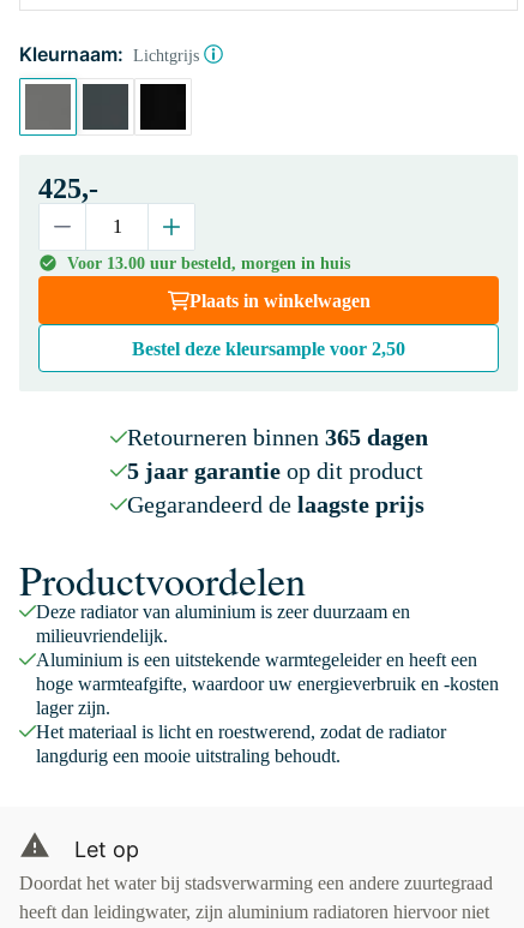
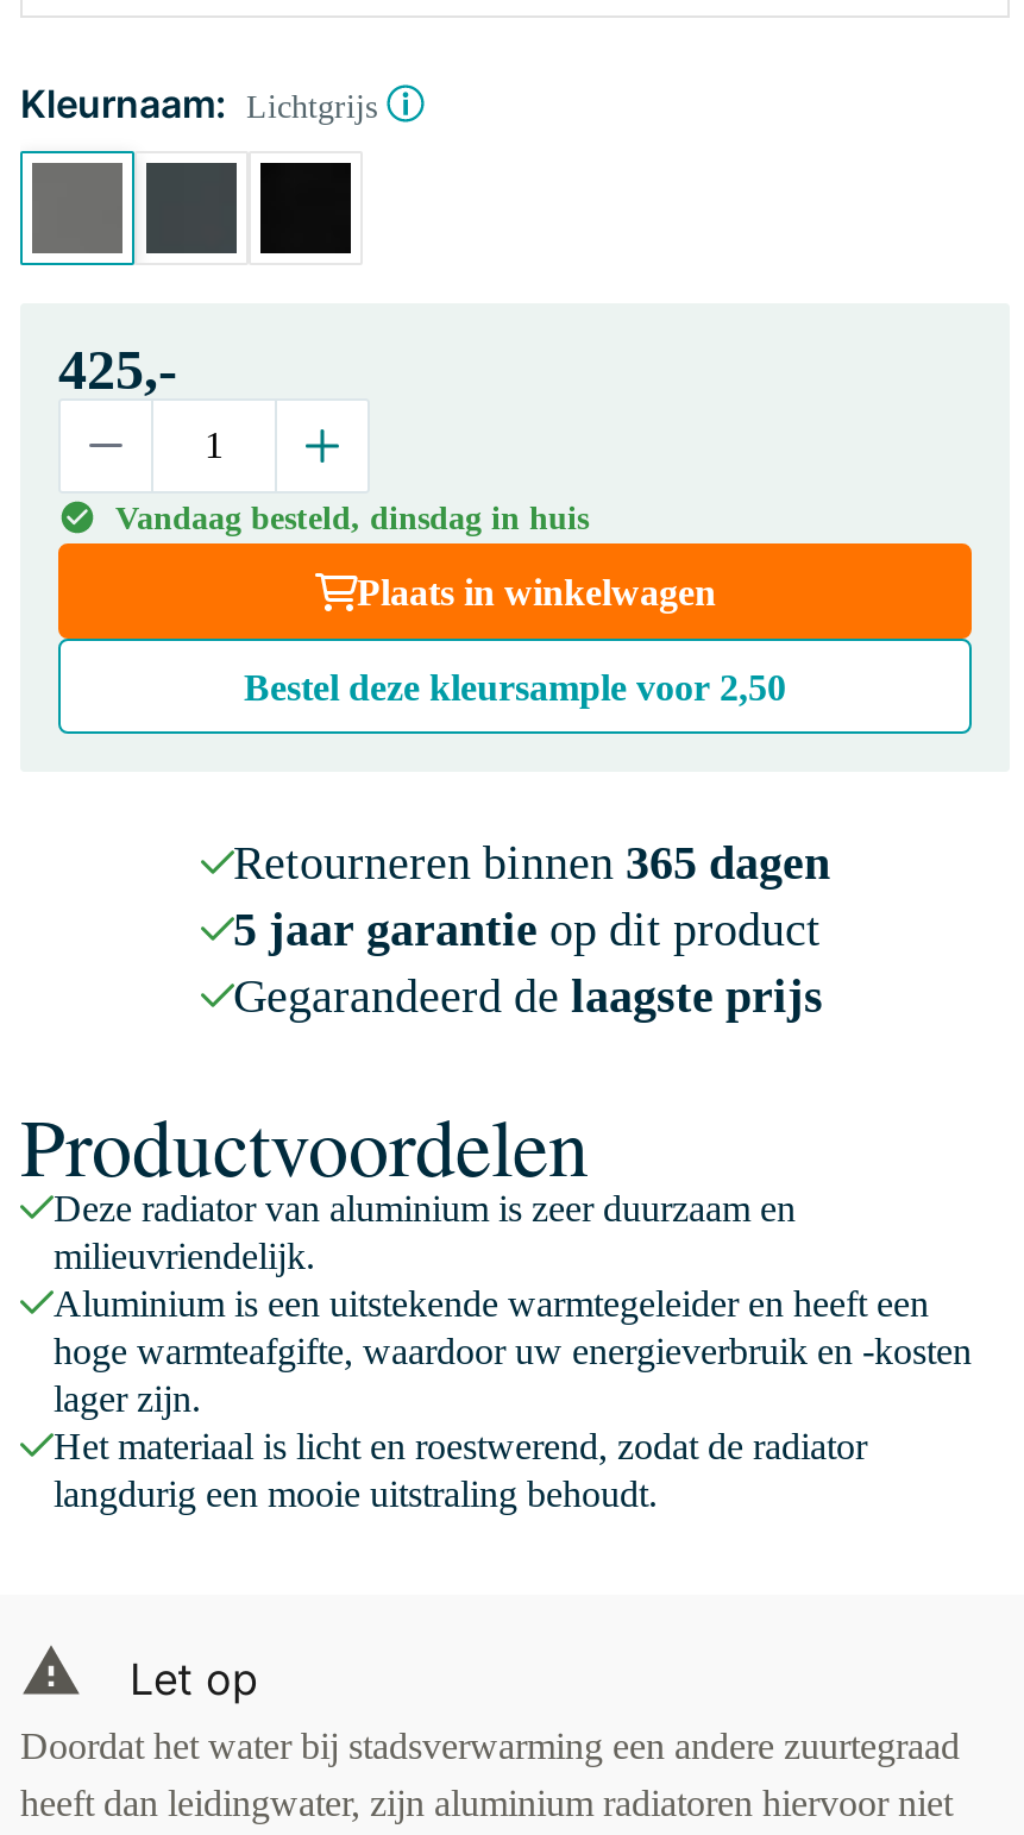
[67,255,350,273] Voor 13.00 uur besteld, morgen in huis -> [115,501,589,536] Vandaag besteld, dinsdag in huis

